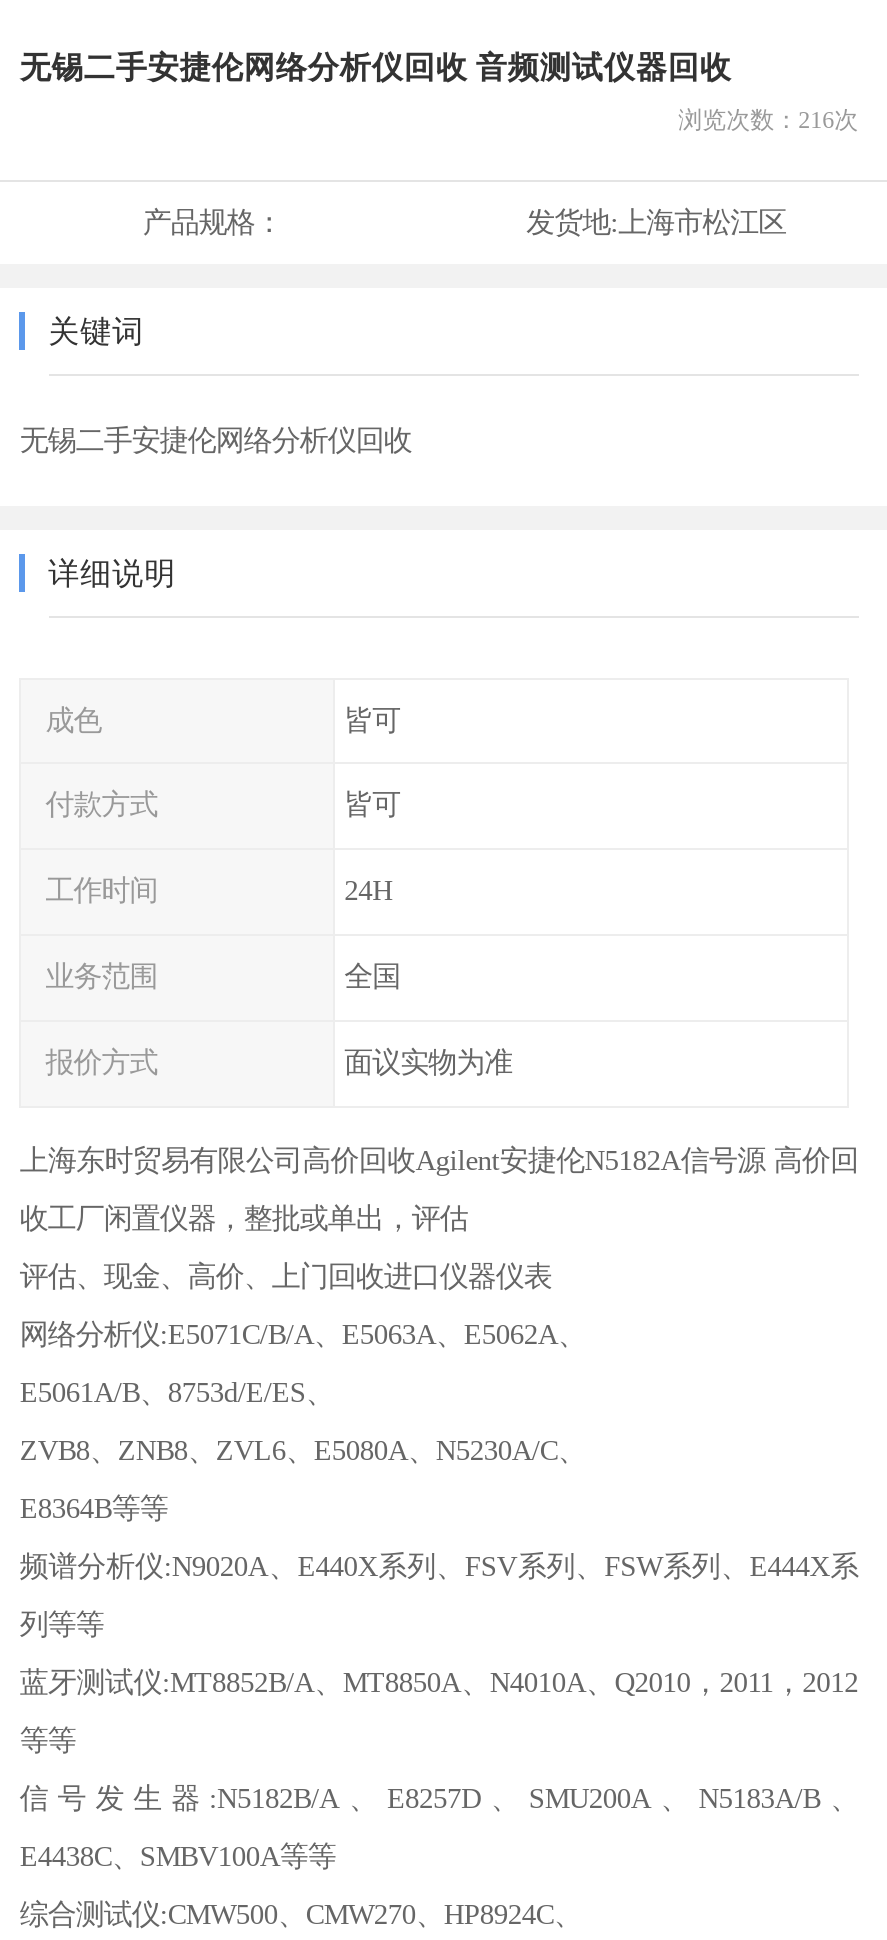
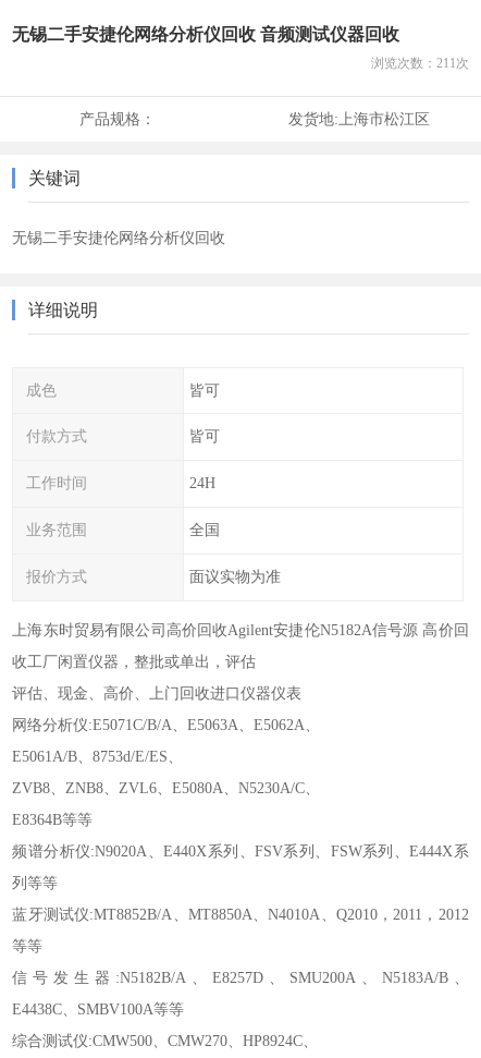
[678,105,858,133] 浏览次数：216次 -> [371,55,469,70] 浏览次数：211次

